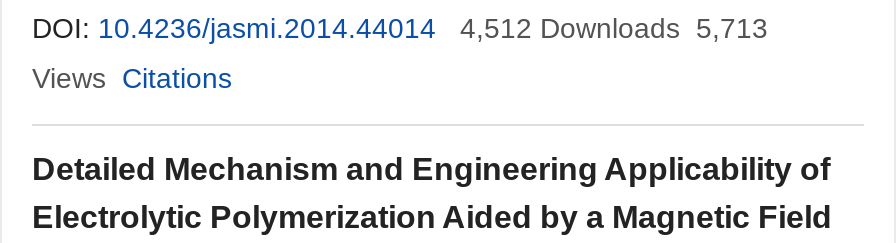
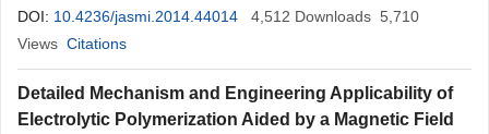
[32,12,768,44] DOI: 10.4236/jasmi.2014.44014 4,512 Downloads 5,713 -> [17,8,419,25] DOI: 10.4236/jasmi.2014.44014 4,512 Downloads 5,710

